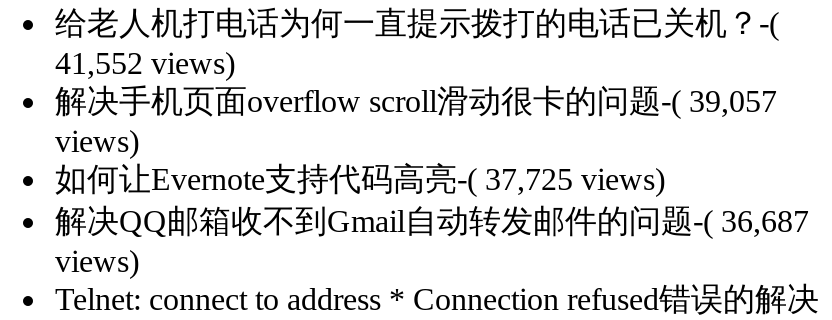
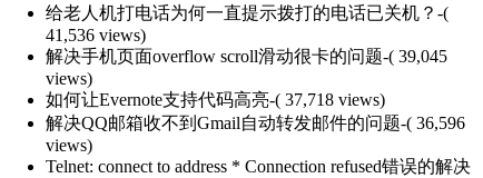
[55,46,235,80] 41,552 views) -> [46,25,146,44] 41,536 views)
[55,84,777,118] 解决手机页面overflow scroll滑动很卡的问题-( 39,057 -> [46,47,447,66] 解决手机页面overflow scroll滑动很卡的问题-( 39,045
[55,162,665,196] 如何让Evernote支持代码高亮-( 37,725 views) -> [46,90,385,109] 如何让Evernote支持代码高亮-( 37,718 views)
[55,204,809,238] 解决QQ邮箱收不到Gmail自动转发邮件的问题-( 36,687 -> [46,113,465,132] 解决QQ邮箱收不到Gmail自动转发邮件的问题-( 36,596

